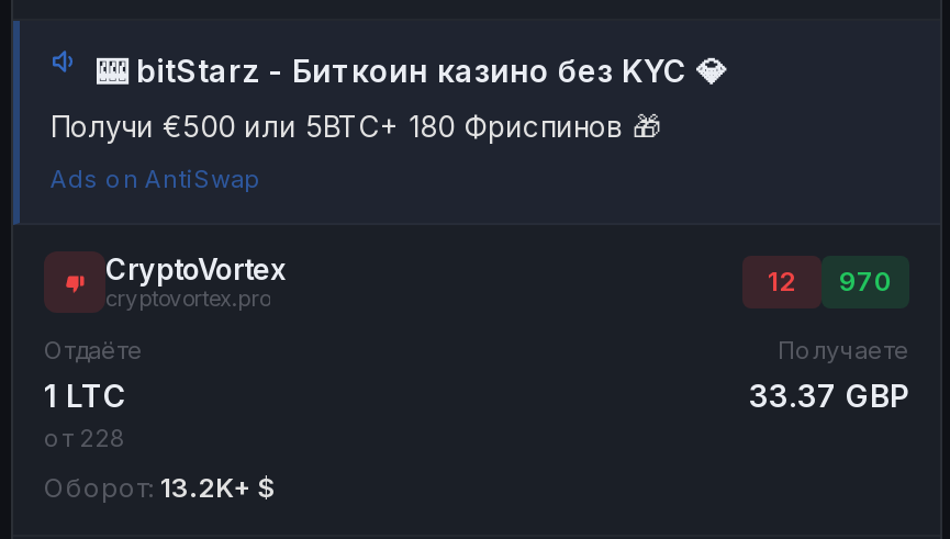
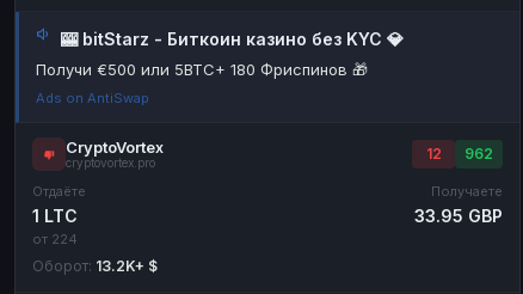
[768,263,892,296] 12 970 -> [426,144,493,162] 12 962
[749,375,909,413] 33.37 GBP -> [414,205,503,225] 33.95 GBP
[44,422,127,452] от 228 -> [32,230,78,247] от 224

